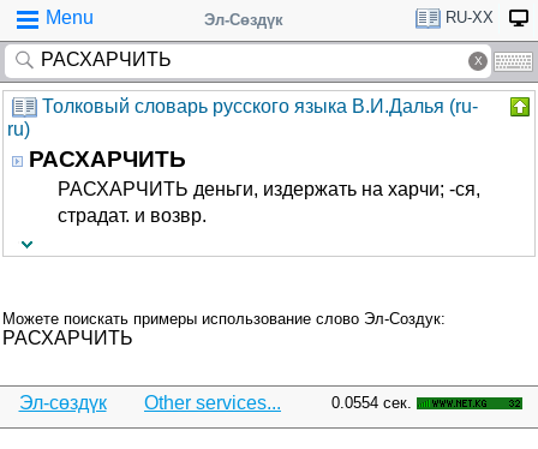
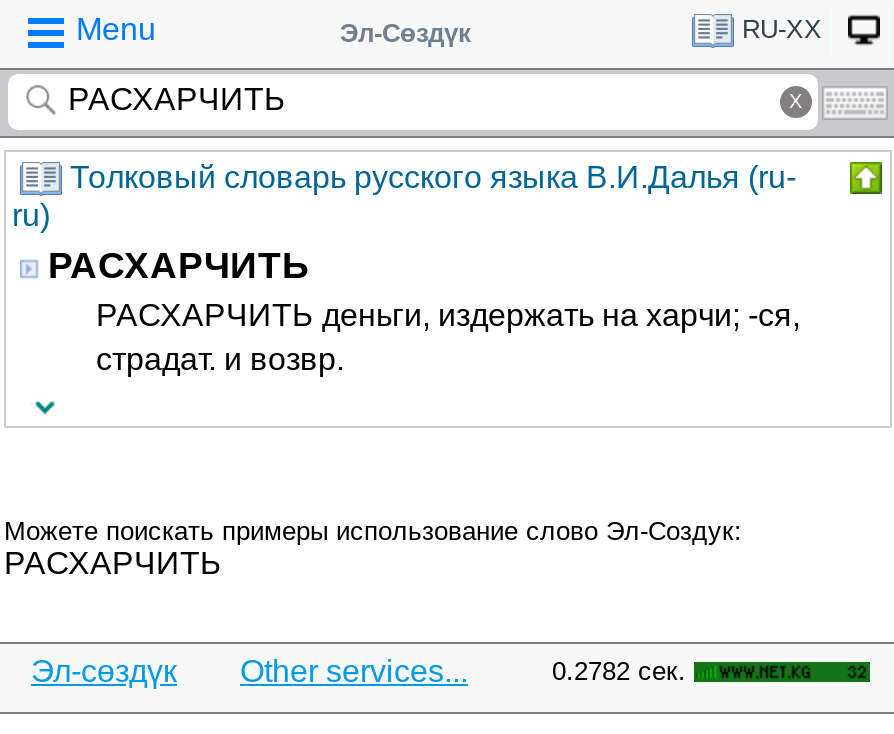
[331,394,412,412] 0.0554 сек. -> [552,656,686,686] 0.2782 сек.

